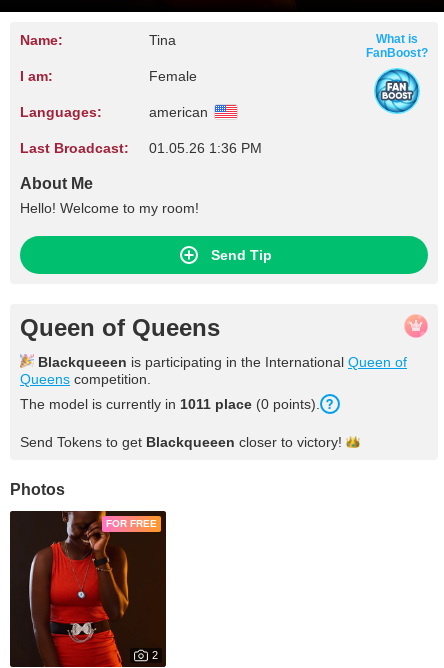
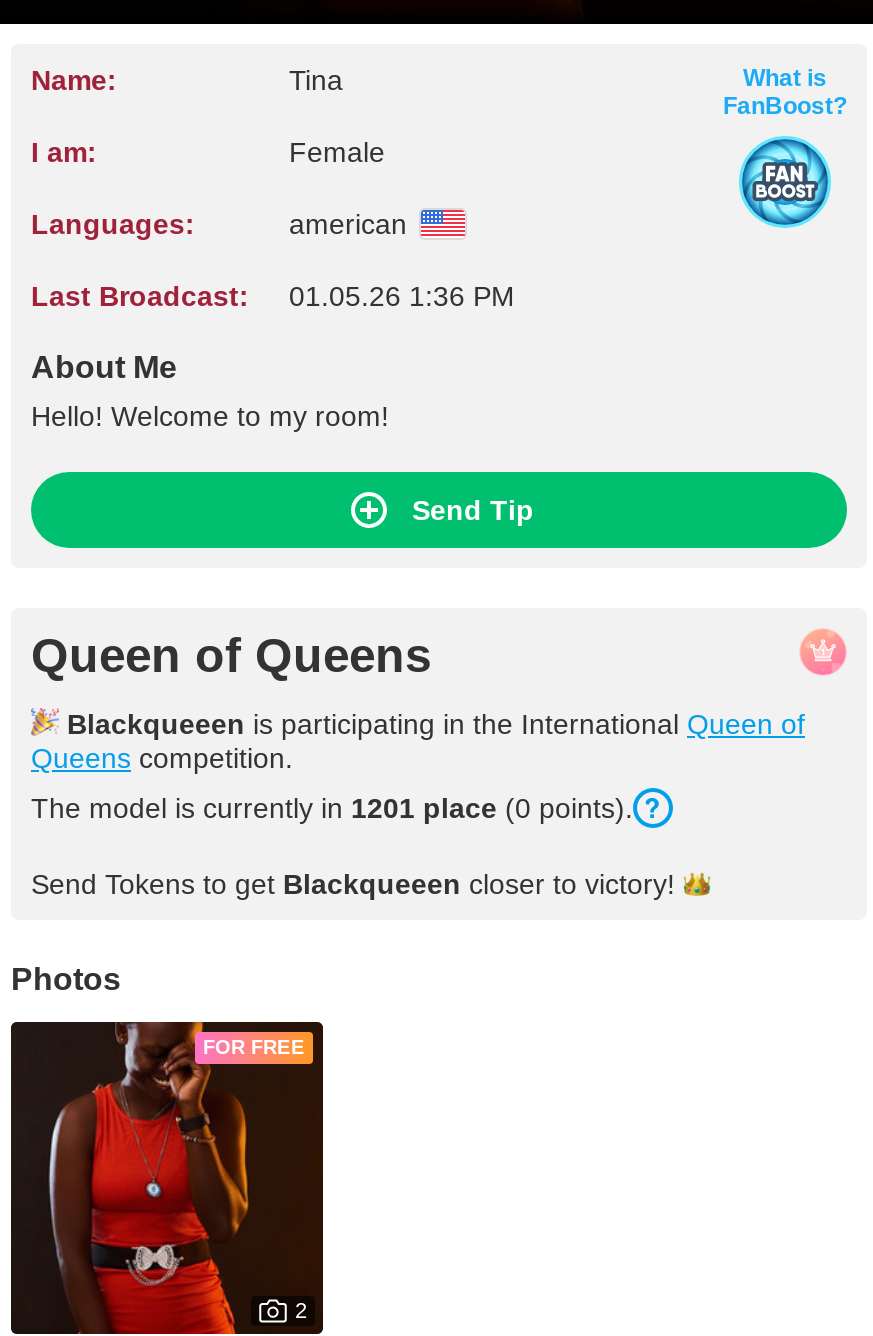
[20,396,320,412] The model is currently in 1011 place (0 points). -> [31,792,633,824] The model is currently in 1201 place (0 points).

